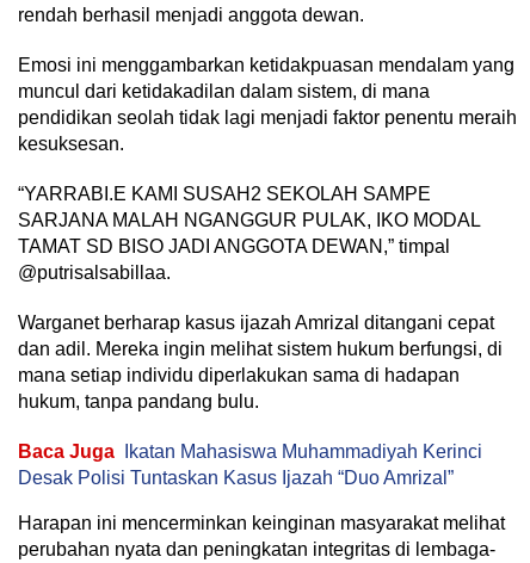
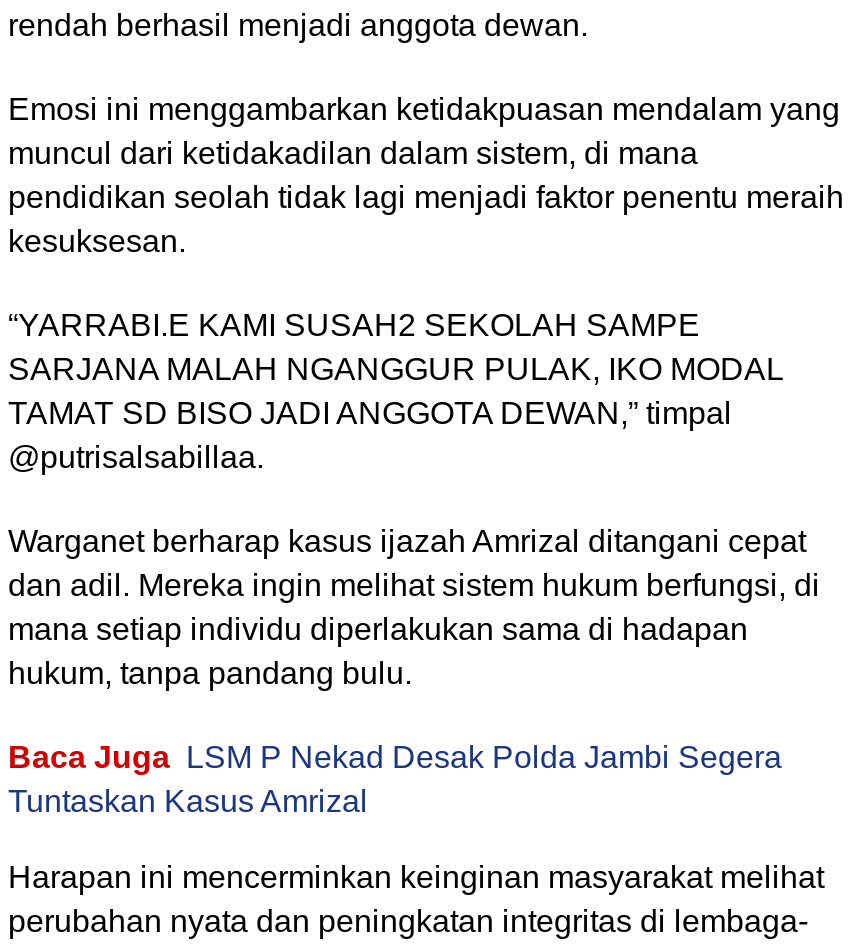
[18,442,482,488] Baca Juga Ikatan Mahasiswa Muhammadiyah Kerinci | Desak Polisi Tuntaskan Kasus Ijazah “Duo Amrizal” -> [8,741,782,819] Baca Juga LSM P Nekad Desak Polda Jambi Segera | Tuntaskan Kasus Amrizal

